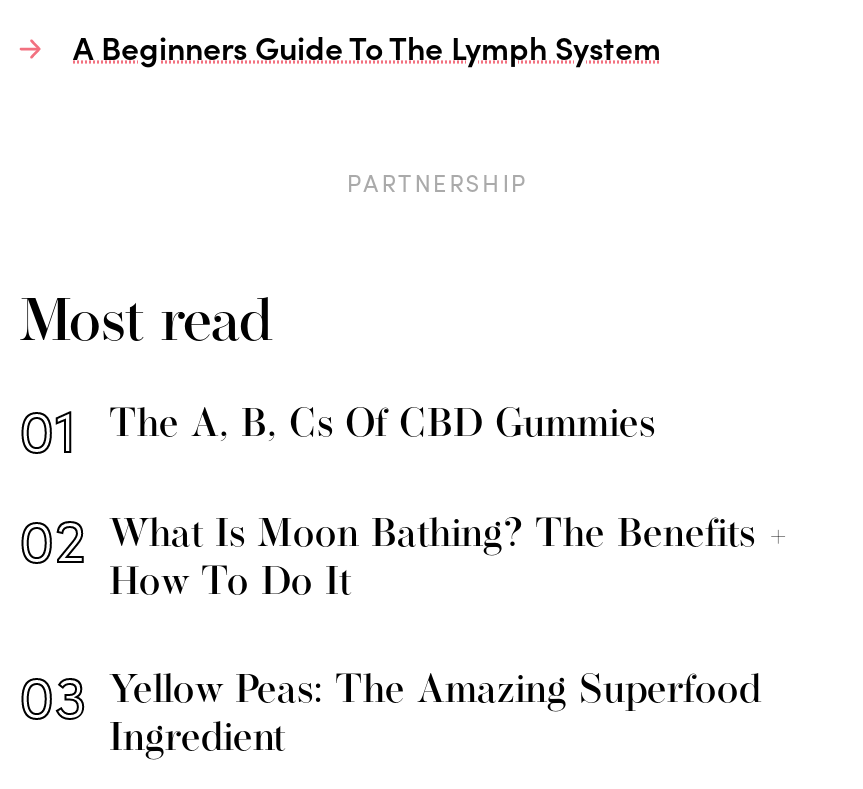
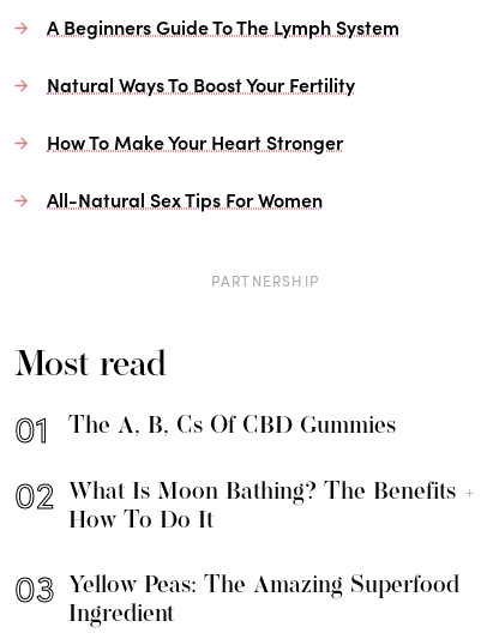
none -> [47,71,355,213] Natural Ways To Boost Your Fertility | How To Make Your Heart Stronger | All-Natural Sex Tips For Women

